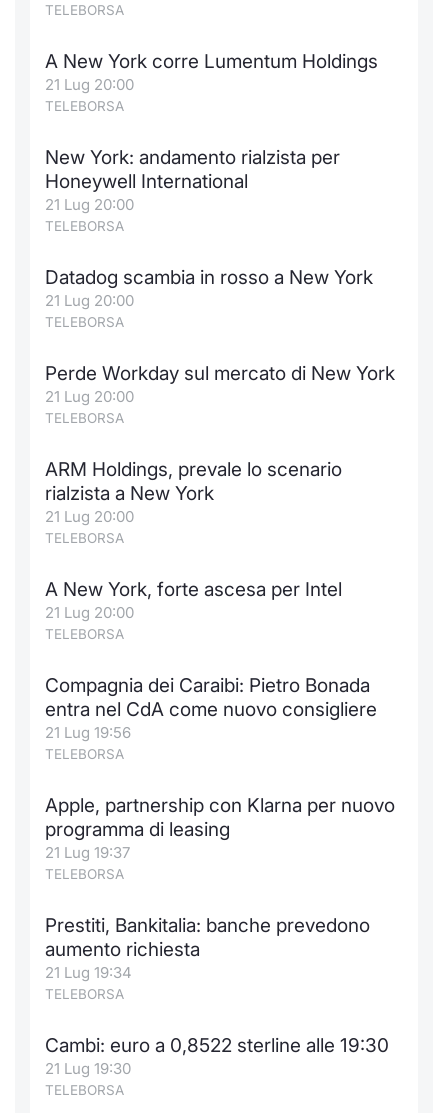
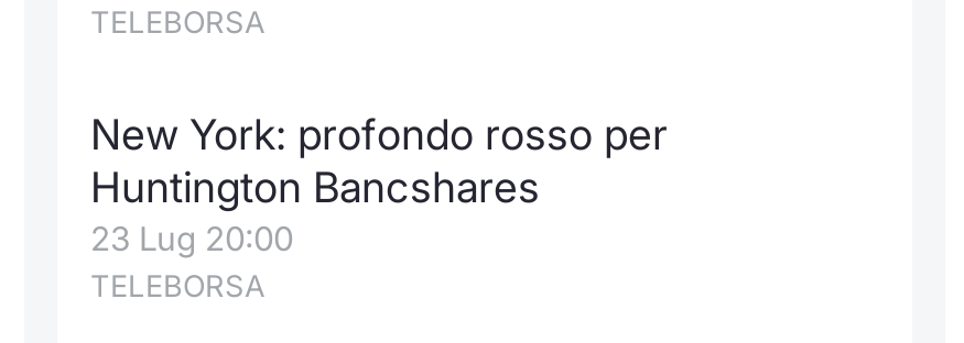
[45,50,395,1078] A New York corre Lumentum Holdings | 21 Lug 20:00 | TELEBORSA | New York: andamento rialzista per | Honeywell International | 21 Lug 20:00 | TELEBORSA | Datadog scambia in rosso a New York | 21 Lug 20:00 | TELEBORSA | Perde Workday sul mercato di New York | 21 Lug 20:00 | TELEBORSA | ARM Holdings, prevale lo scenario | rialzista a New York | 21 Lug 20:00 | TELEBORSA | A New York, forte ascesa per Intel | 21 Lug 20:00 | TELEBORSA | Compagnia dei Caraibi: Pietro Bonada | entra nel CdA come nuovo consigliere | 21 Lug 19:56 | TELEBORSA | Apple, partnership con Klarna per nuovo | programma di leasing | 21 Lug 19:37 | TELEBORSA | Prestiti, Bankitalia: banche prevedono | aumento richiesta | 21 Lug 19:34 | TELEBORSA | Cambi: euro a 0,8522 sterline alle 19:30 | 21 Lug 19:30 -> [90,110,668,259] New York: profondo rosso per | Huntington Bancshares | 23 Lug 20:00

